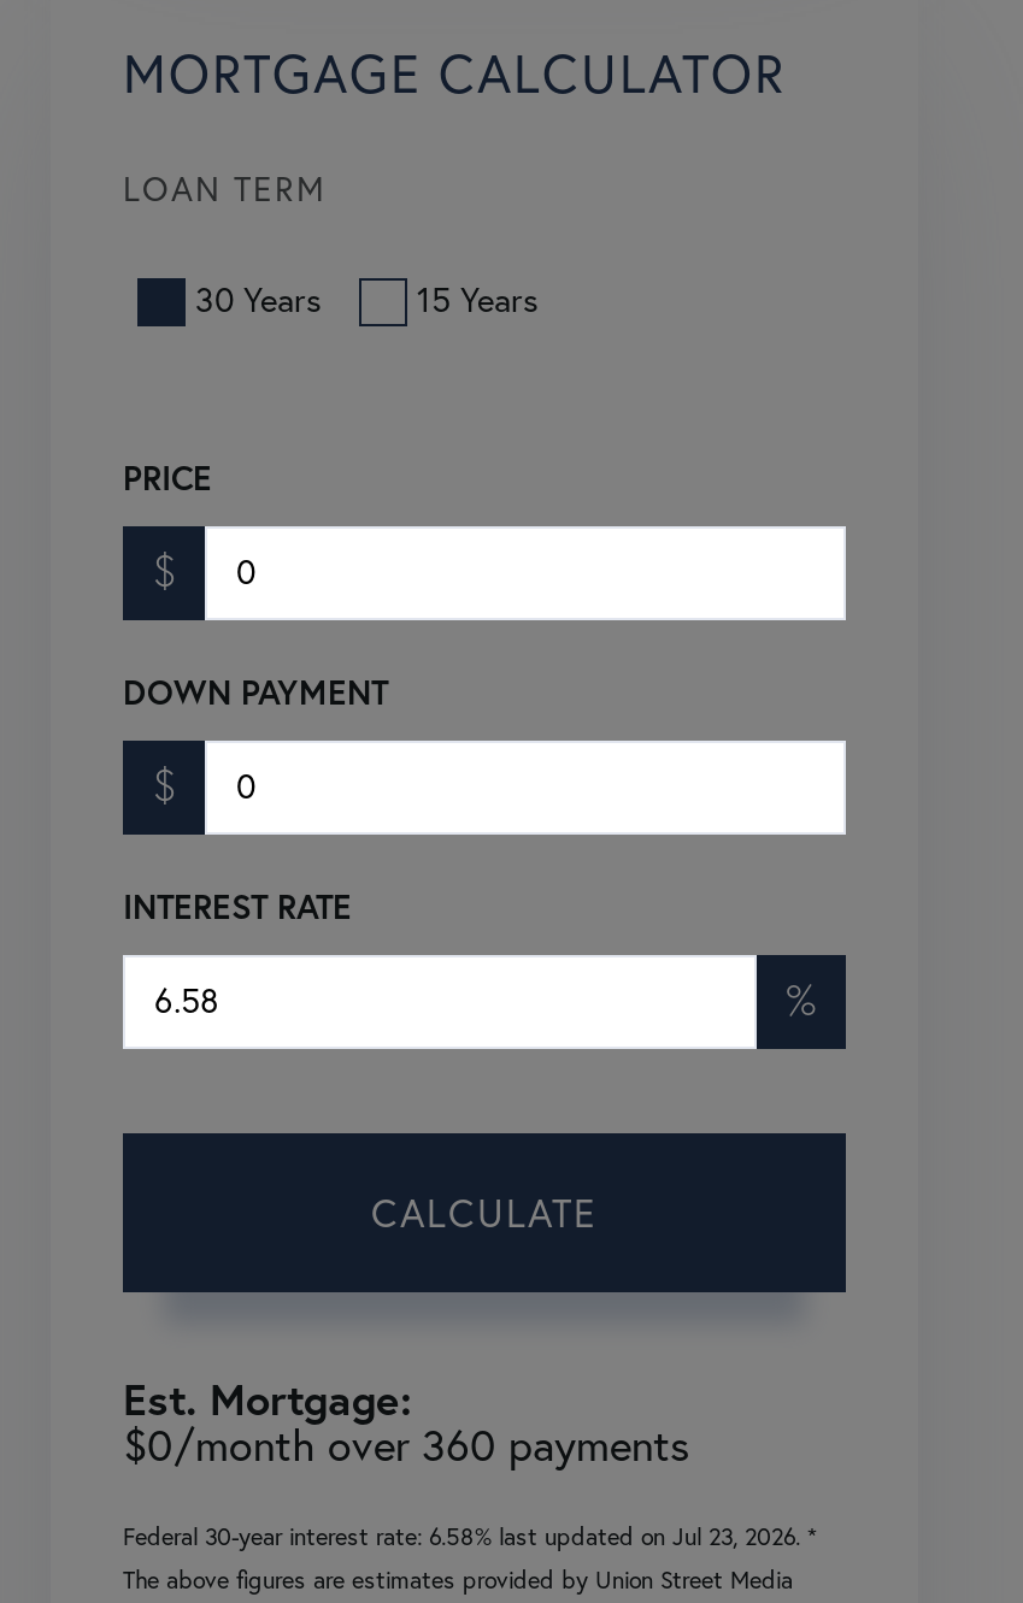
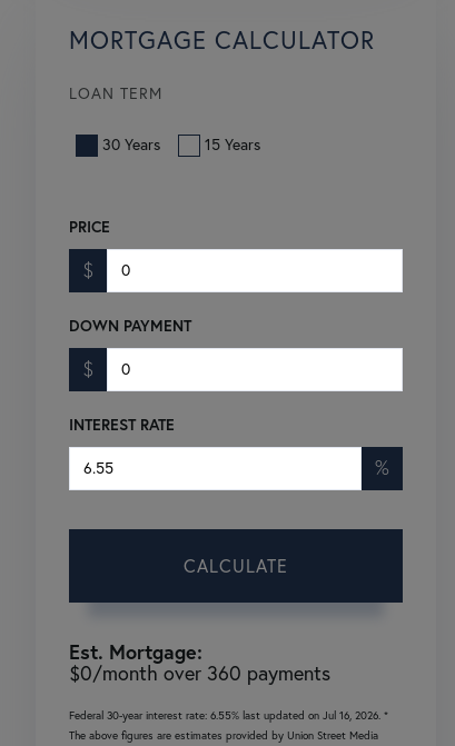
[123,1521,817,1552] Federal 30-year interest rate: 6.58% last updated on Jul 23, 2026. * -> [69,708,388,722] Federal 30-year interest rate: 6.55% last updated on Jul 16, 2026. *

